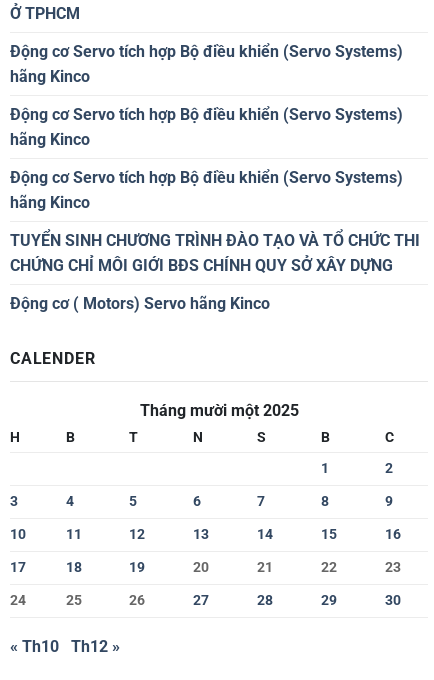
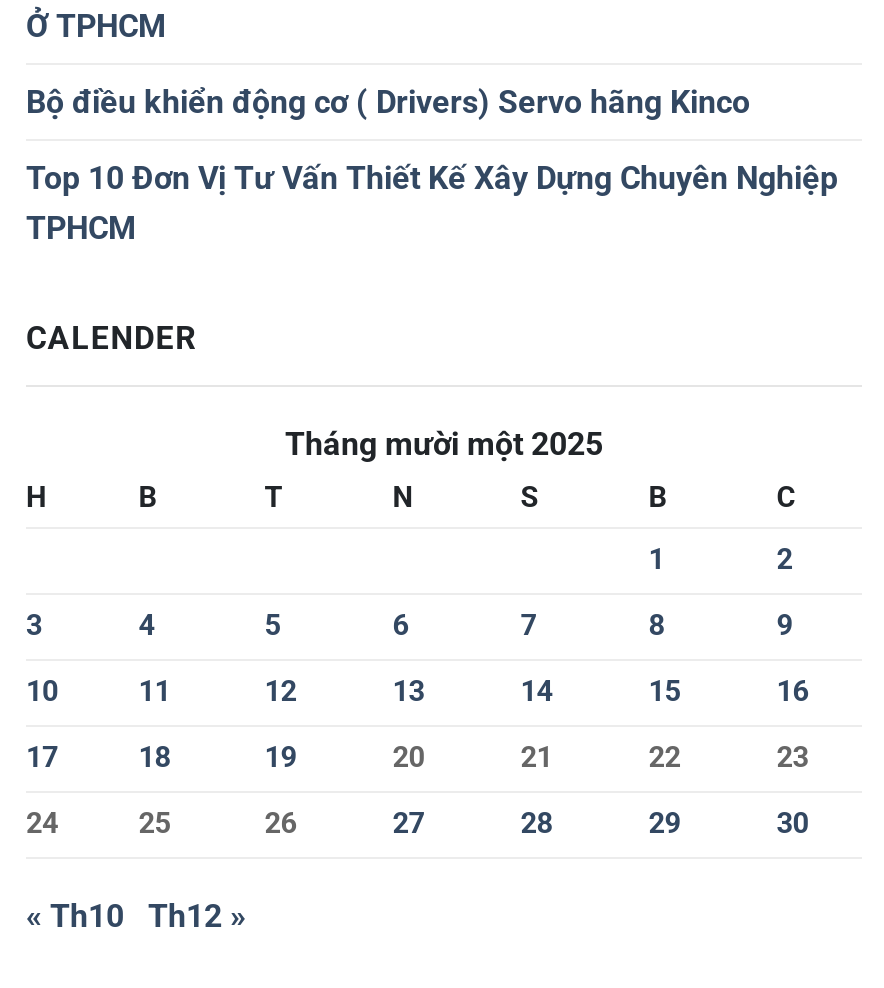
[10,42,420,313] Động cơ Servo tích hợp Bộ điều khiển (Servo Systems) | hãng Kinco | Động cơ Servo tích hợp Bộ điều khiển (Servo Systems) | hãng Kinco | Động cơ Servo tích hợp Bộ điều khiển (Servo Systems) | hãng Kinco | TUYỂN SINH CHƯƠNG TRÌNH ĐÀO TẠO VÀ TỔ CHỨC THI | CHỨNG CHỈ MÔI GIỚI BĐS CHÍNH QUY SỞ XÂY DỰNG | Động cơ ( Motors) Servo hãng Kinco -> [26,83,838,247] Bộ điều khiển động cơ ( Drivers) Servo hãng Kinco | Top 10 Đơn Vị Tư Vấn Thiết Kế Xây Dựng Chuyên Nghiệp | TPHCM

